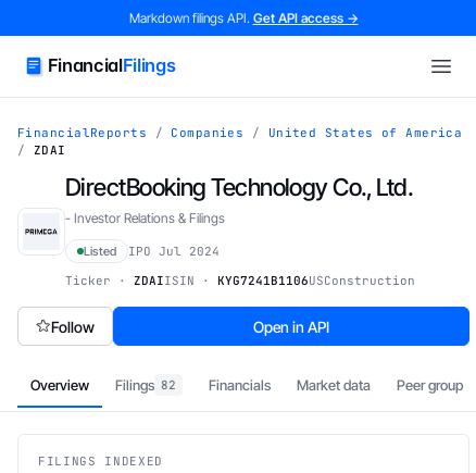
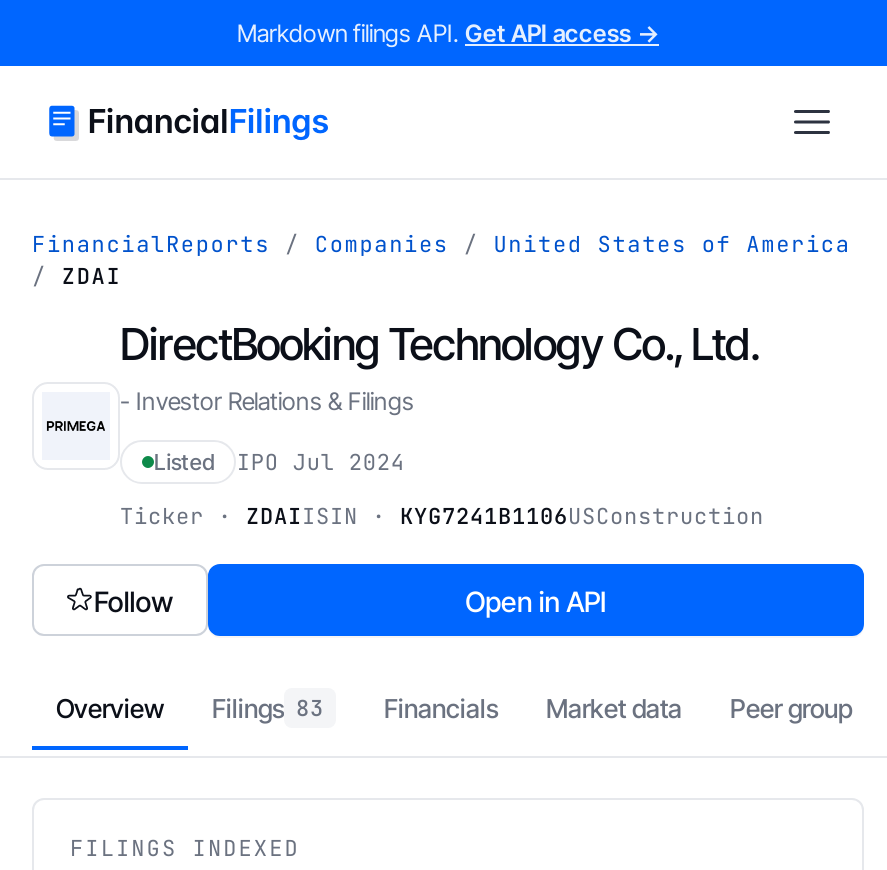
[30,376,463,393] Overview Filings 82 Financials Market data Peer group -> [56,691,852,723] Overview Filings 83 Financials Market data Peer group

